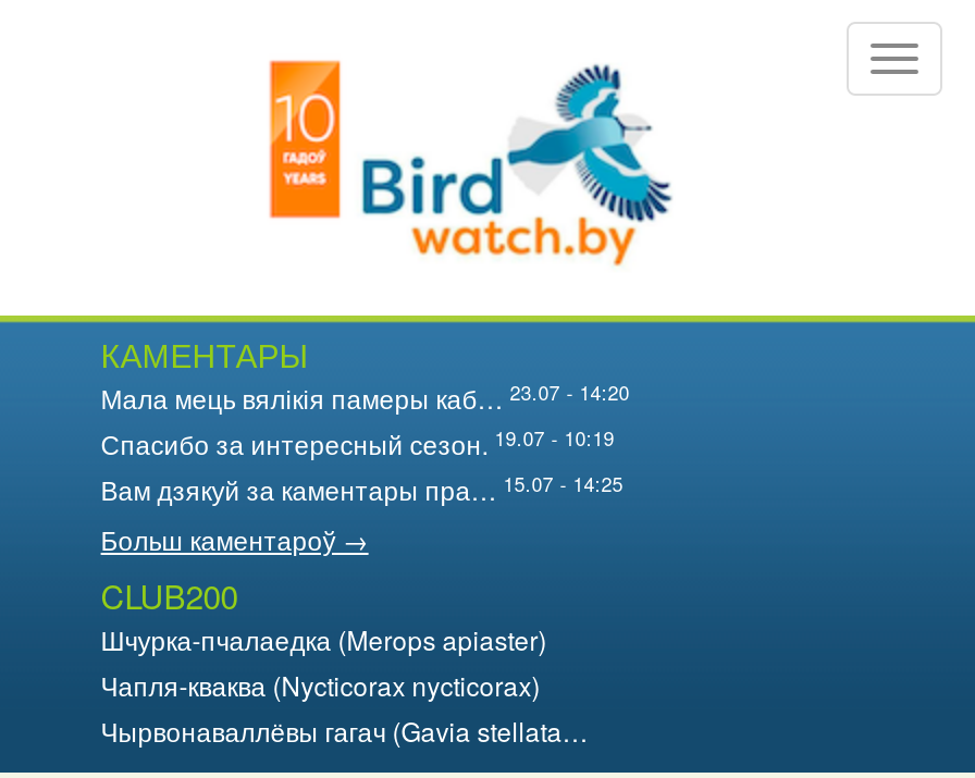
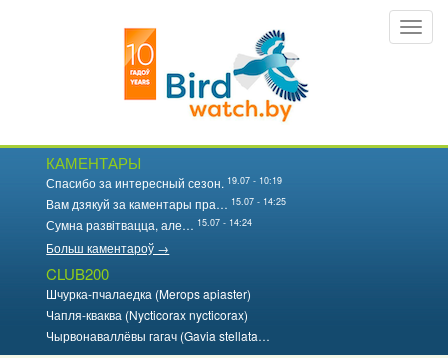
[101,378,630,416] Мала мець вялікія памеры каб… 23.07 - 14:20 -> none
moved [101,423,623,507] -> [46,173,286,212]: Спасибо за интересный сезон. 19.07 - 10:19 | Вам дзякуй за каментары пра… 15.07 - 14:25
none -> [46,215,252,233] Сумна развітвацца, але… 15.07 - 14:24

